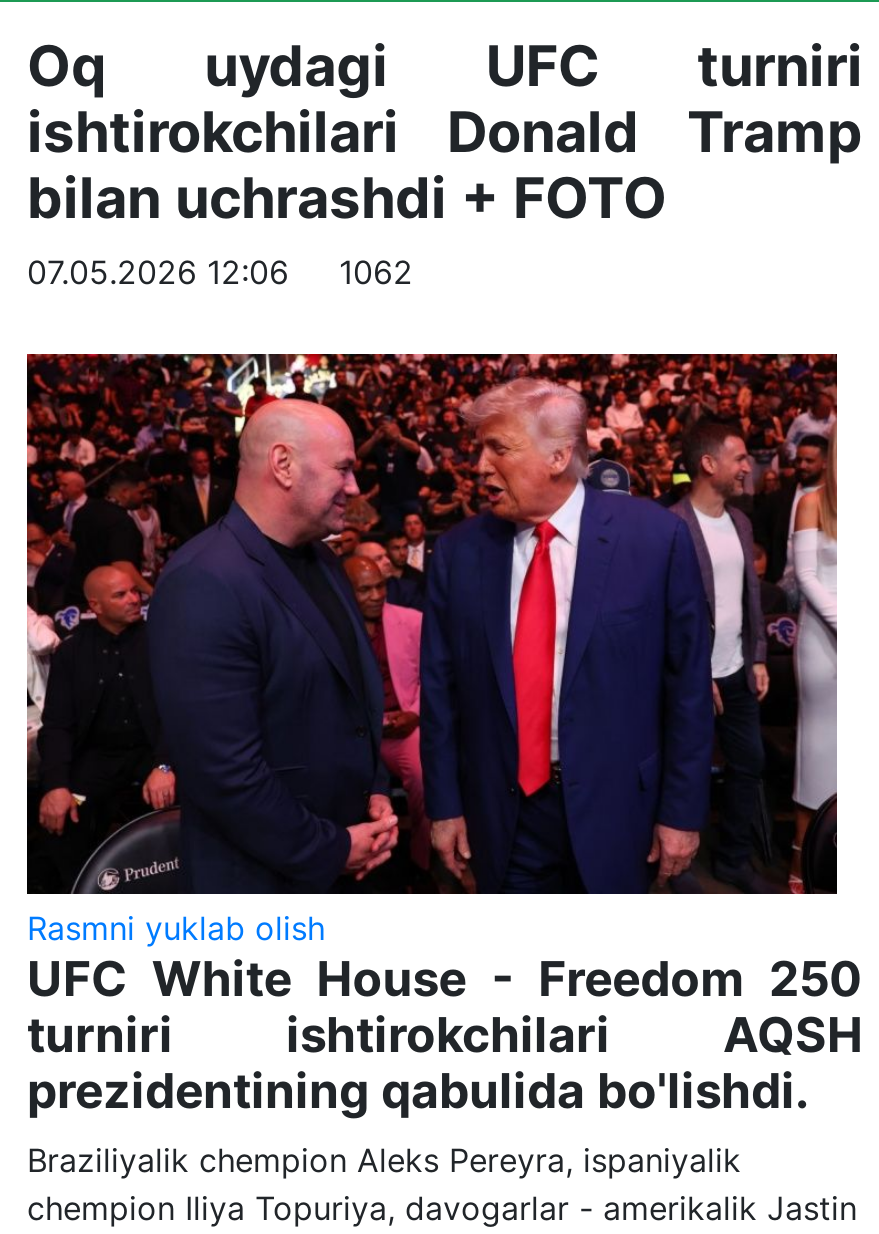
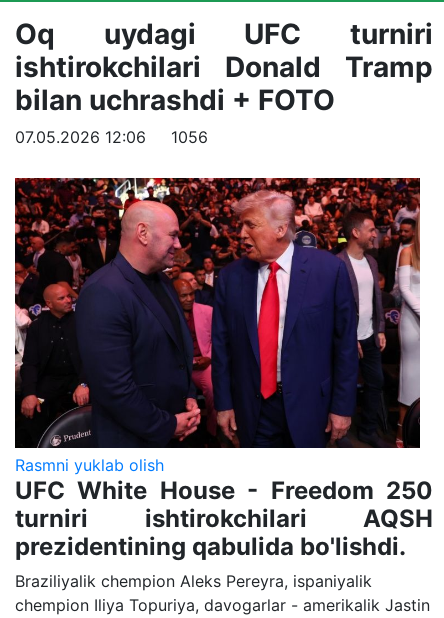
[27,252,413,292] 07.05.2026 12:06 1062 -> [15,127,208,147] 07.05.2026 12:06 1056

